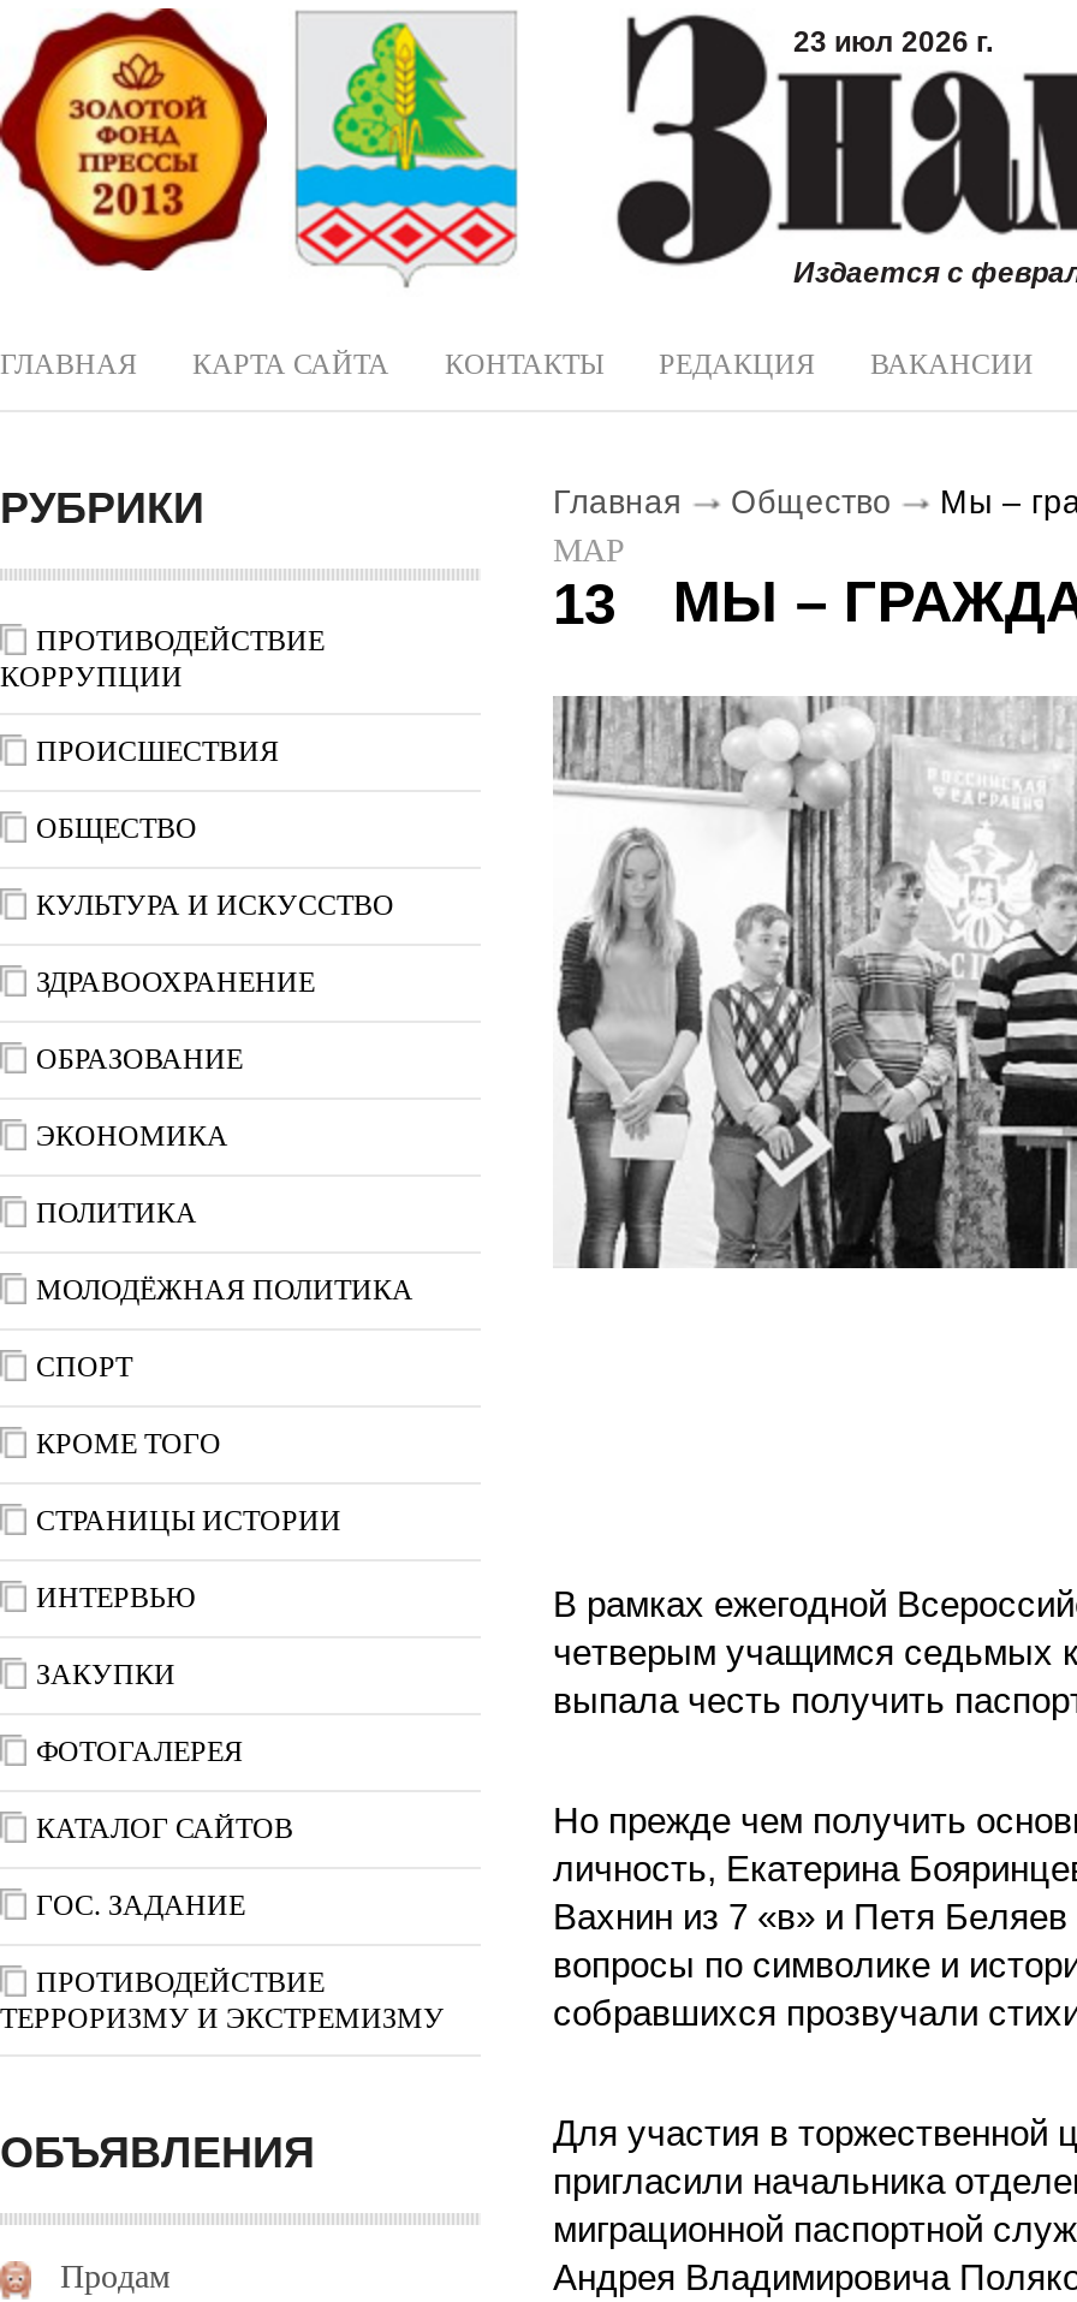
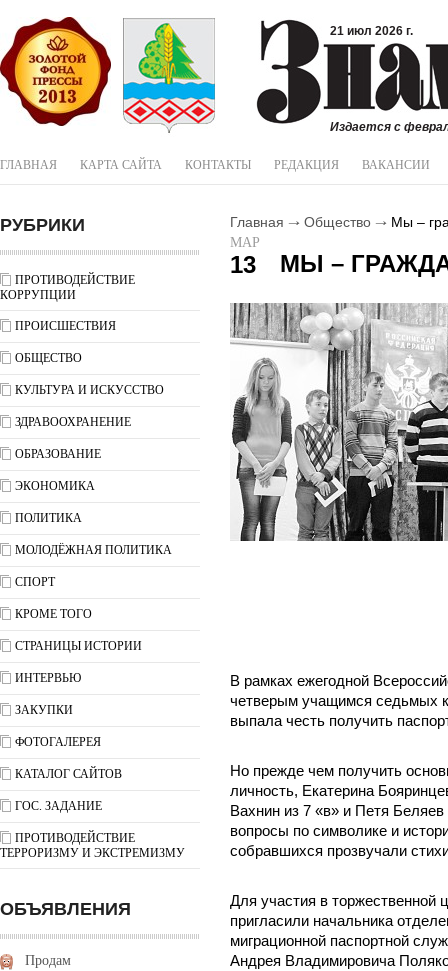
[793,25,993,59] 23 июл 2026 г. -> [330,24,413,38] 21 июл 2026 г.

